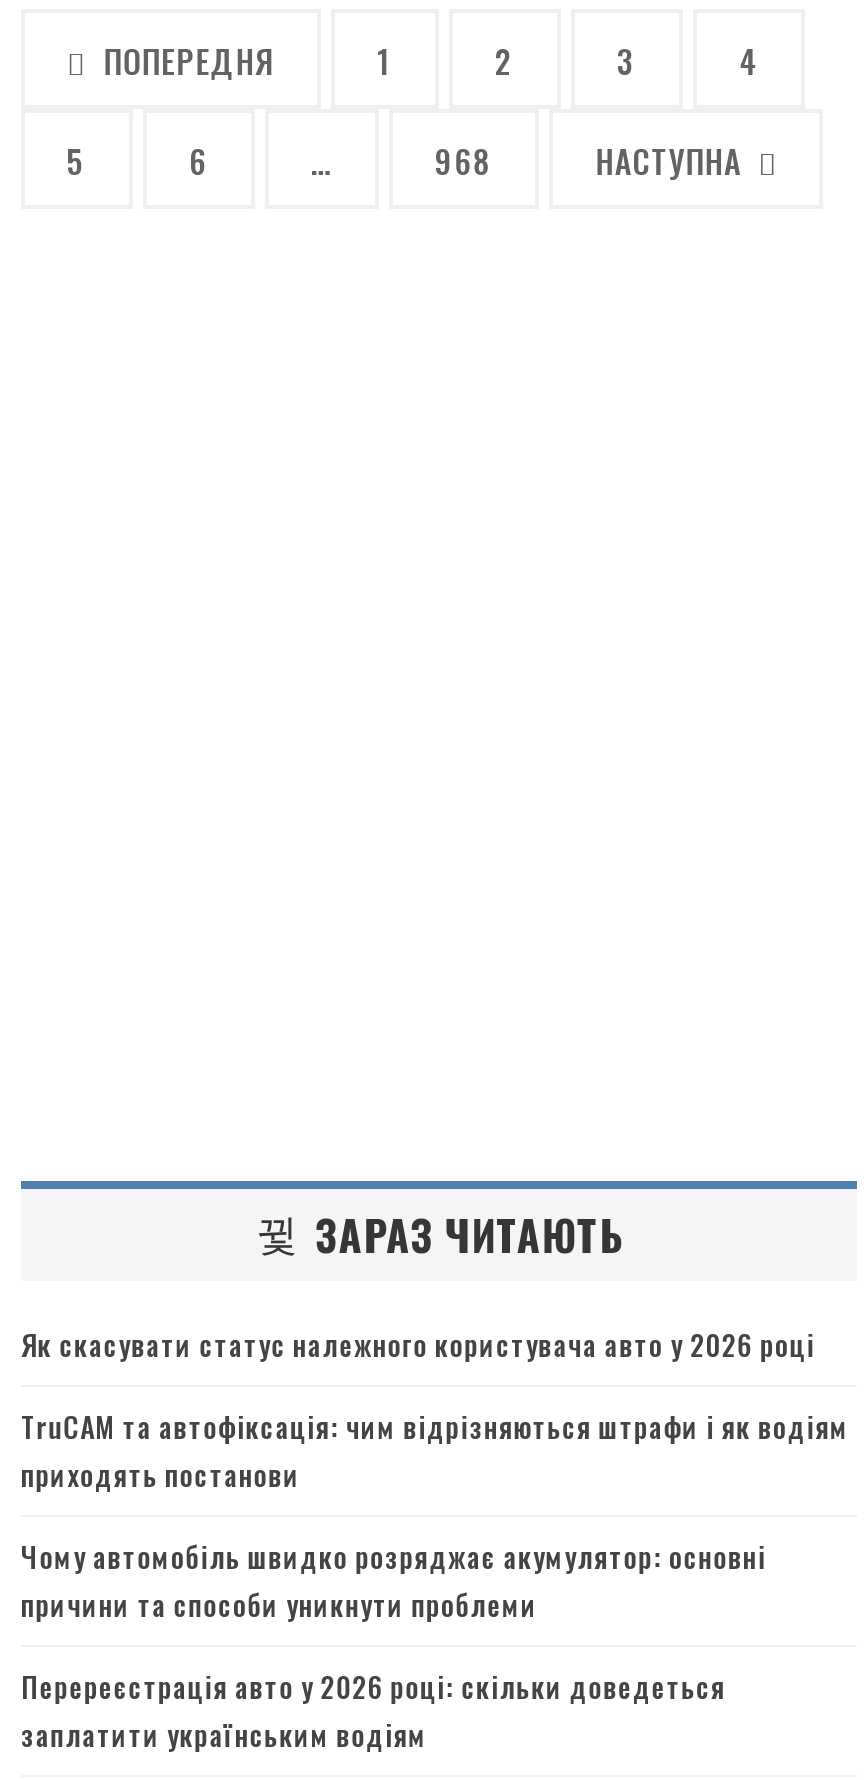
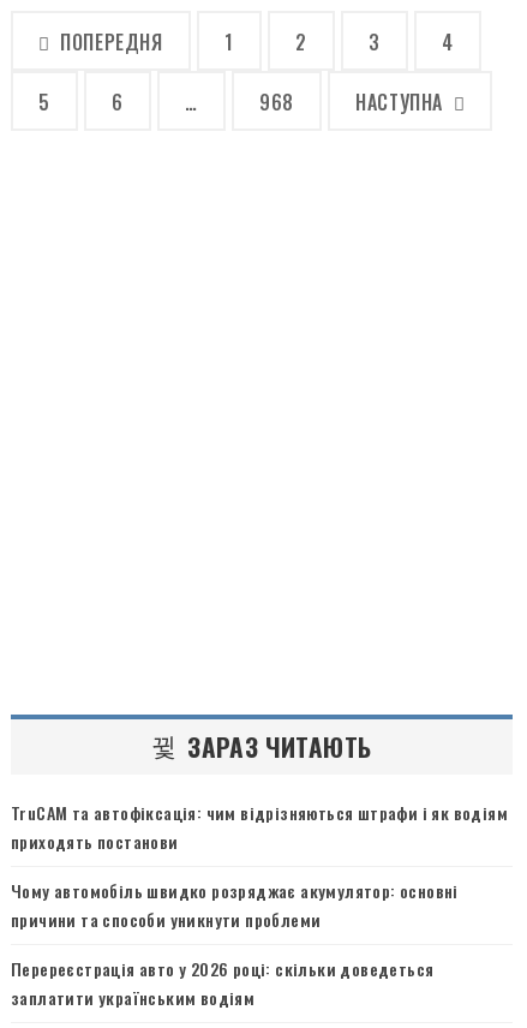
[21,1322,815,1364] Як скасувати статус належного користувача авто у 2026 році -> none

